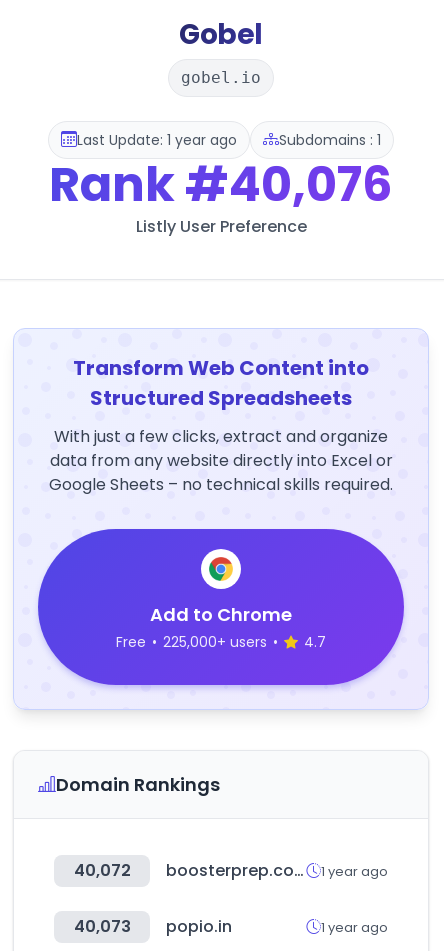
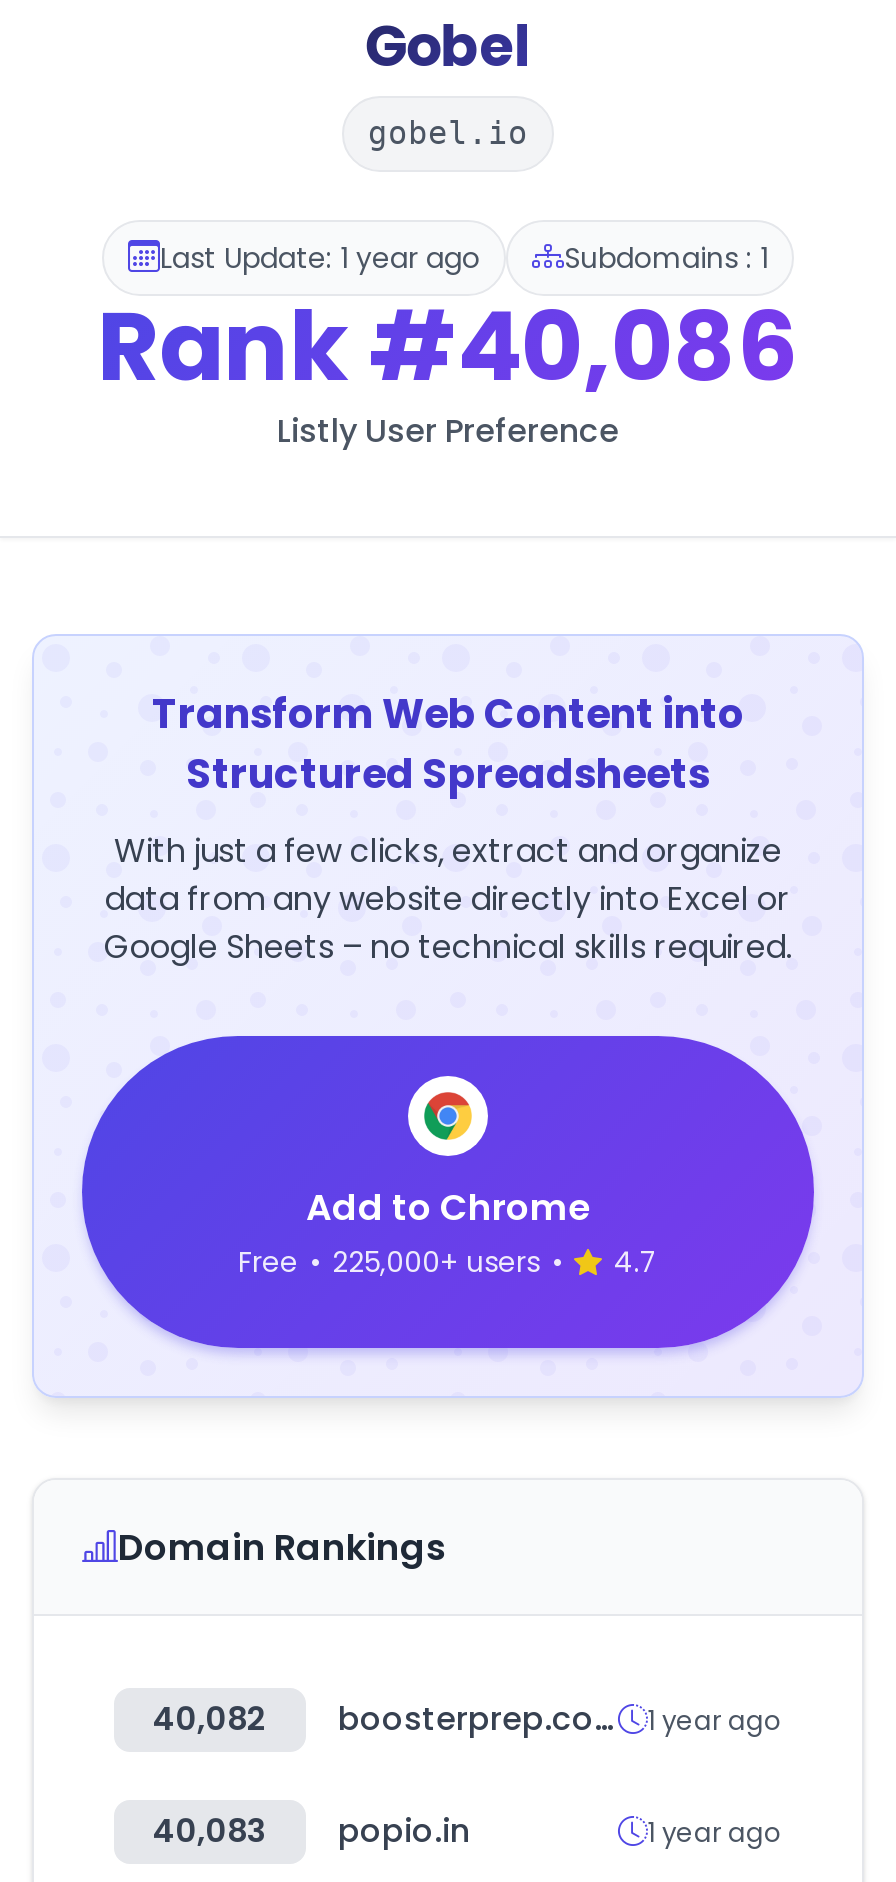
[49,151,393,218] Rank #40,076 -> [97,280,799,414] Rank #40,086
[73,859,130,882] 40,072 -> [153,1696,267,1742] 40,082
[73,915,232,938] 40,073 popio.in -> [153,1808,470,1854] 40,083 popio.in

